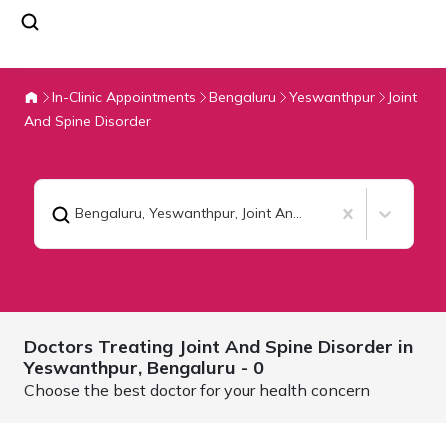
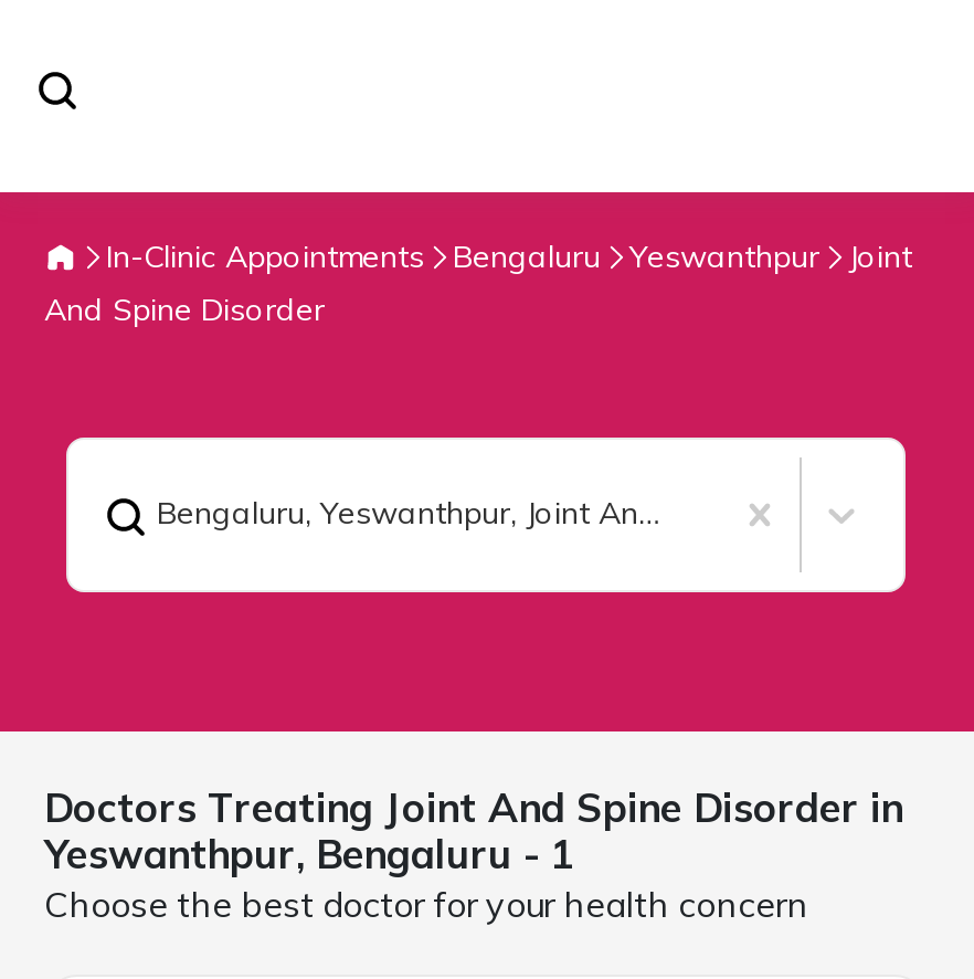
[24,356,264,379] Yeswanthpur, Bengaluru - 0 -> [44,828,574,879] Yeswanthpur, Bengaluru - 1

